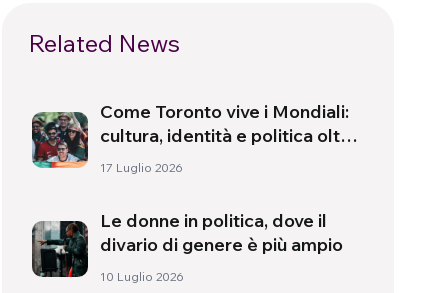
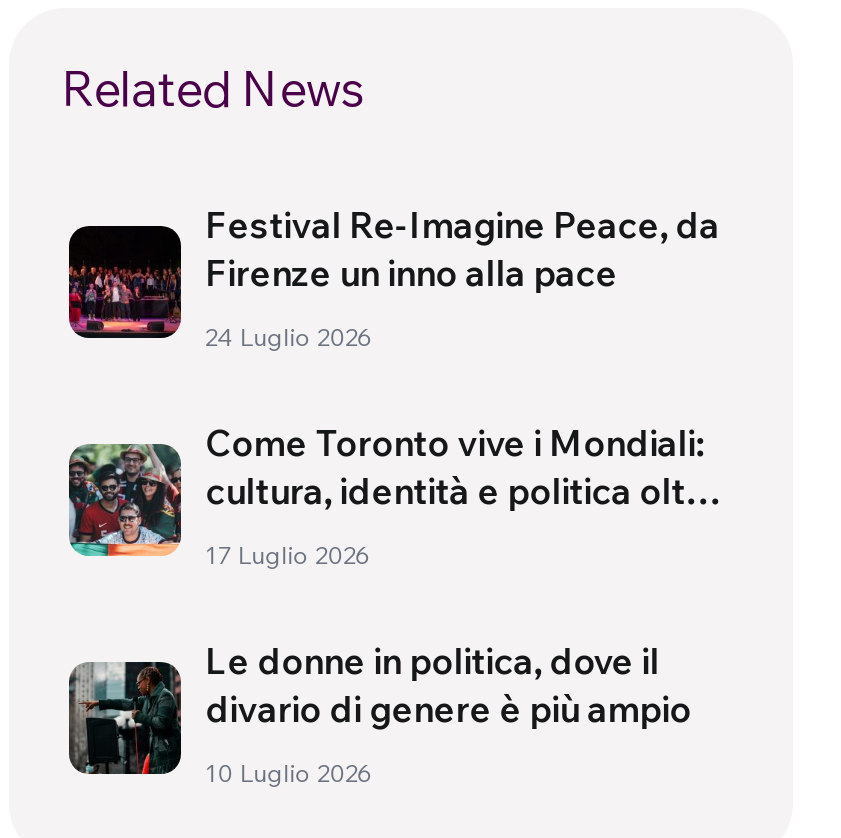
none -> [67,202,719,352] [image] | Festival Re-Imagine Peace, da | Firenze un inno alla pace | 24 Luglio 2026

